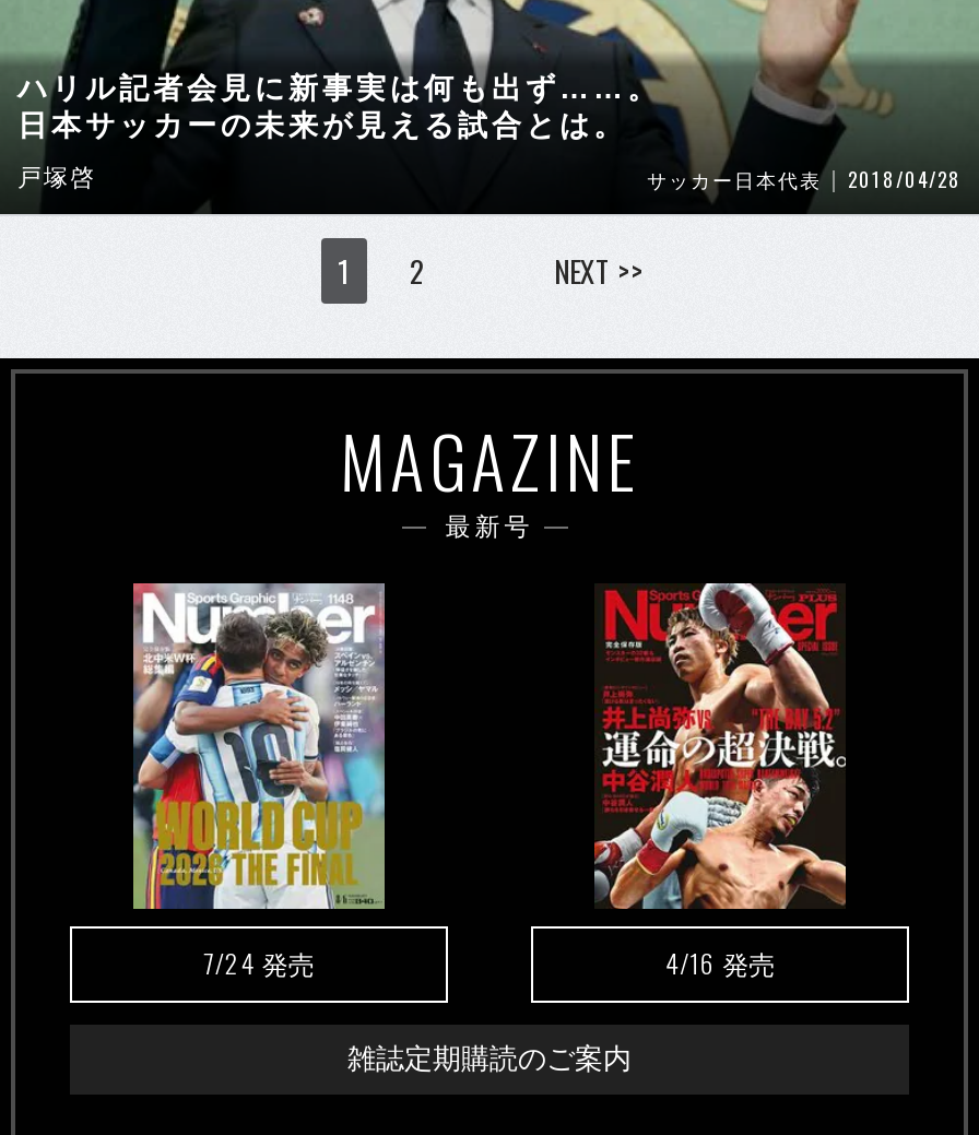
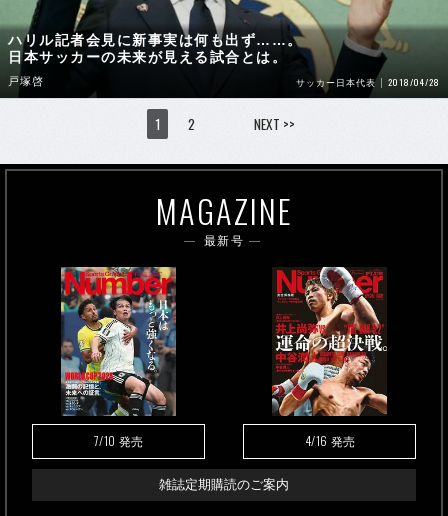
[131,581,387,981] [image] | 7/24発売 -> [61,266,176,449] [image] | 7/10発売

